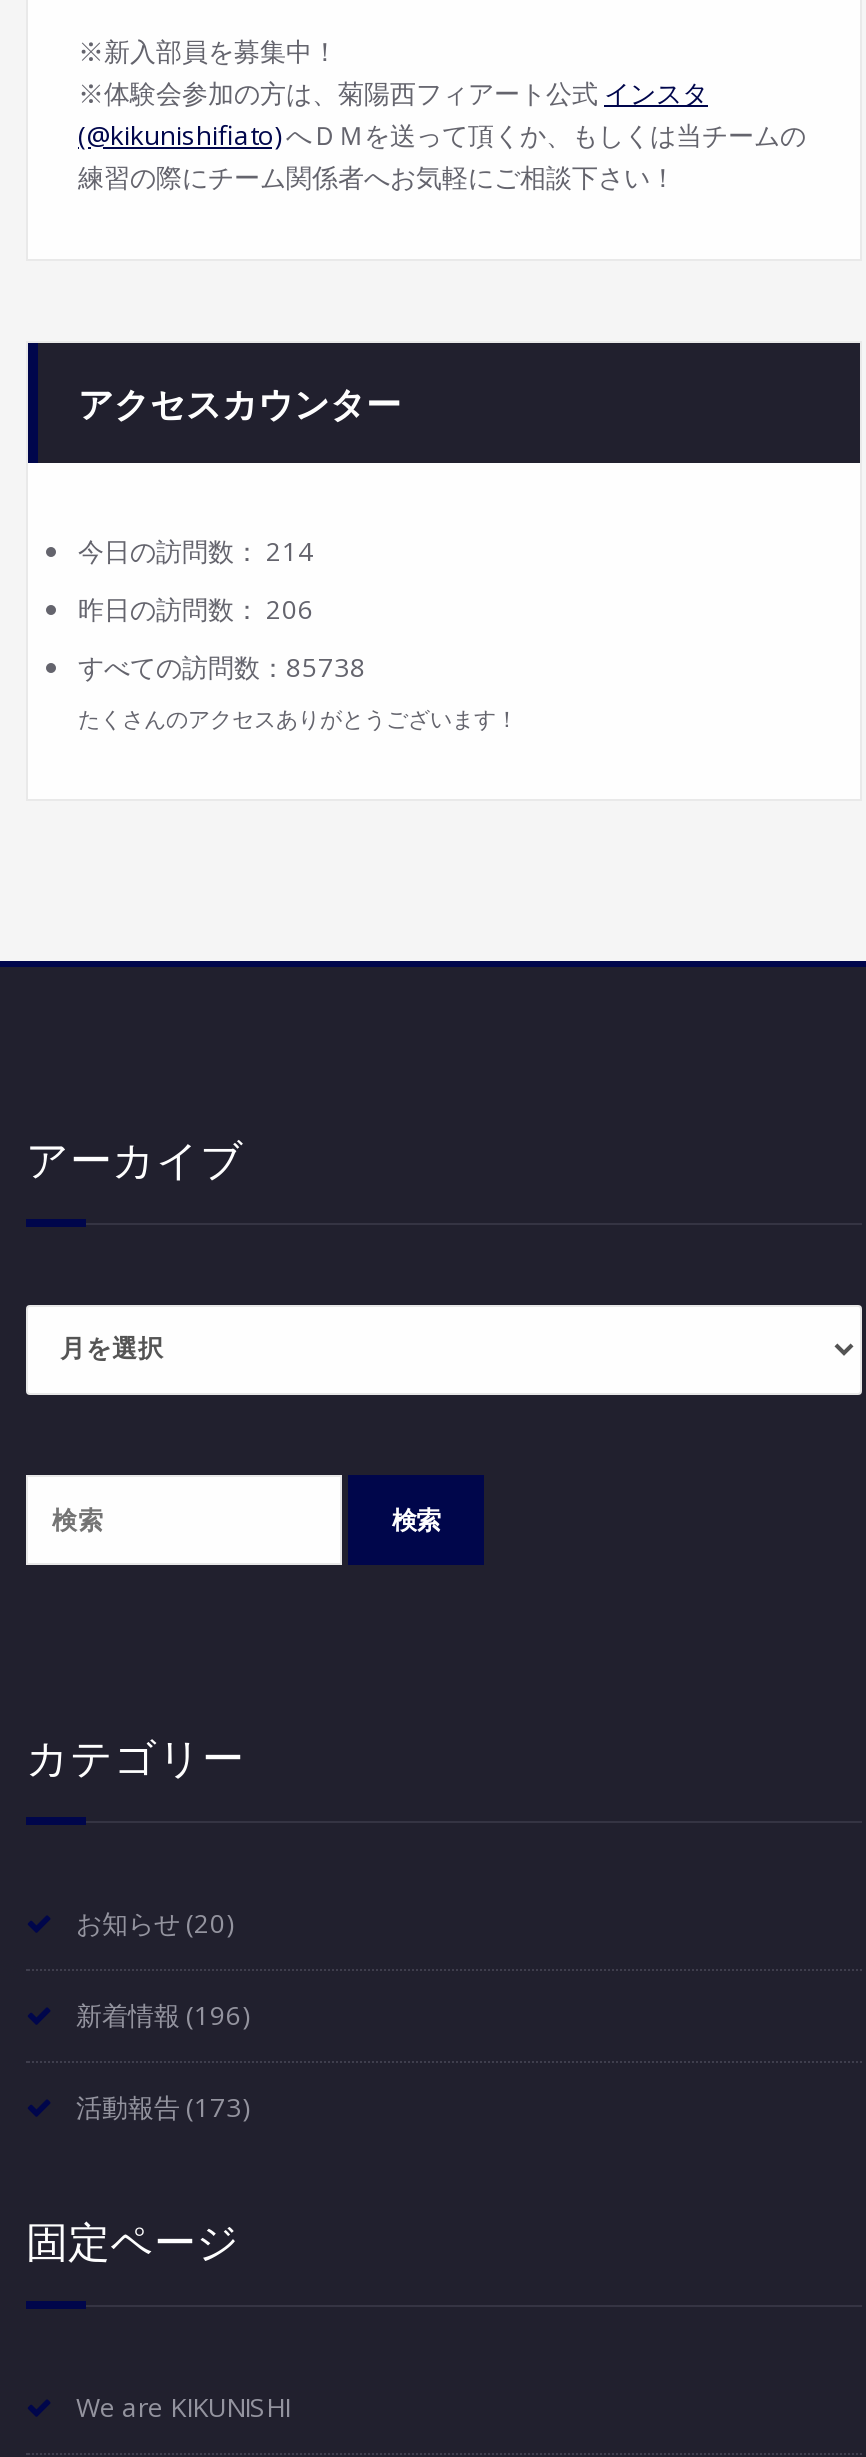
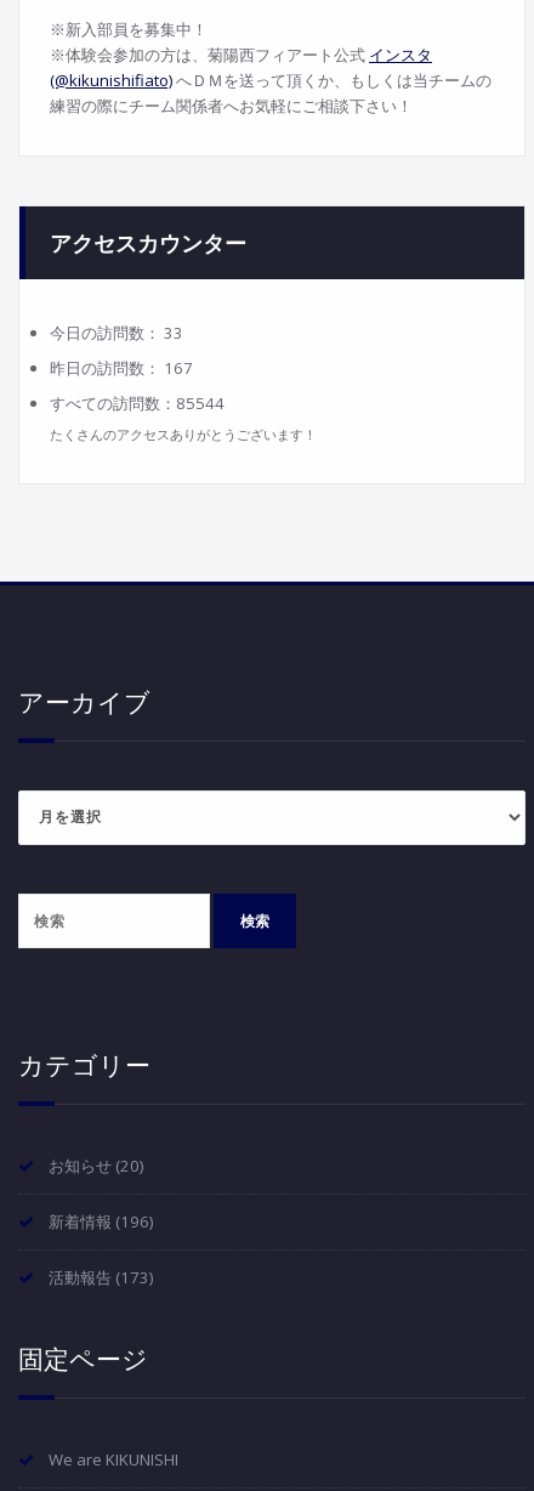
[78,532,314,568] 今日の訪問数：214 -> [50,321,183,343] 今日の訪問数：33
[78,590,314,626] 昨日の訪問数：206 -> [50,356,193,378] 昨日の訪問数：167
[78,648,366,684] すべての訪問数：85738 -> [50,392,225,414] すべての訪問数：85544

